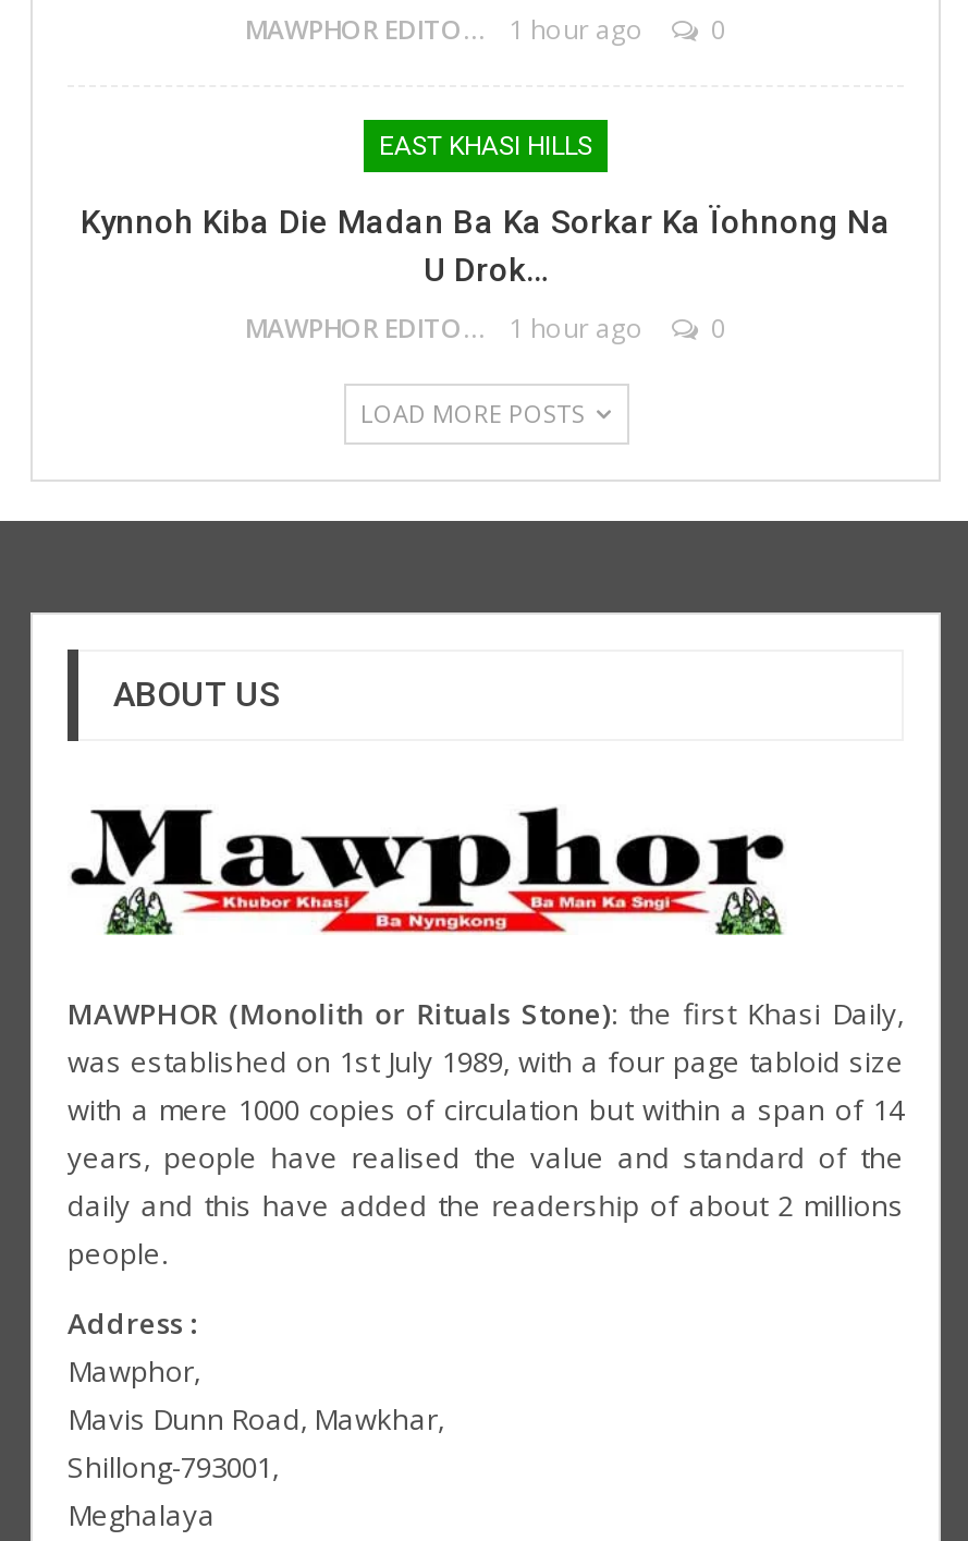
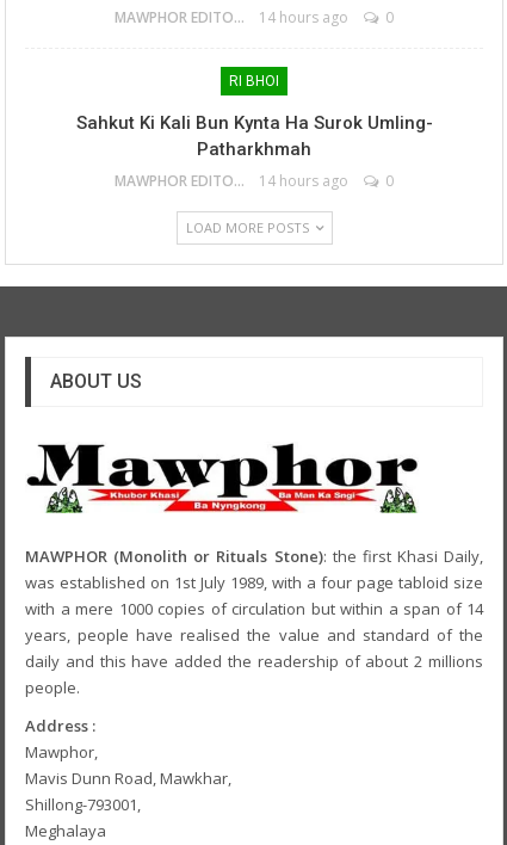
[508,10,644,47] 1 hour ago -> [259,7,348,27] 14 hours ago
[379,130,592,160] EAST KHASI HILLS -> [229,72,279,89] RI BHOI
[81,202,891,289] Kynnoh Kiba Die Madan Ba Ka Sorkar Ka Ïohnong Na | U Drok… -> [76,112,432,159] Sahkut Ki Kali Bun Kynta Ha Surok Umling- | Patharkhmah
[508,309,644,346] 1 hour ago -> [259,170,348,190] 14 hours ago

